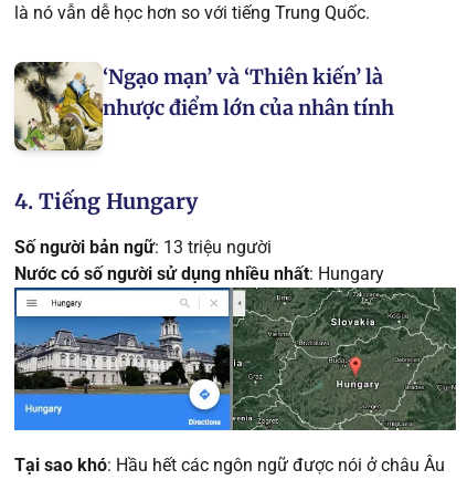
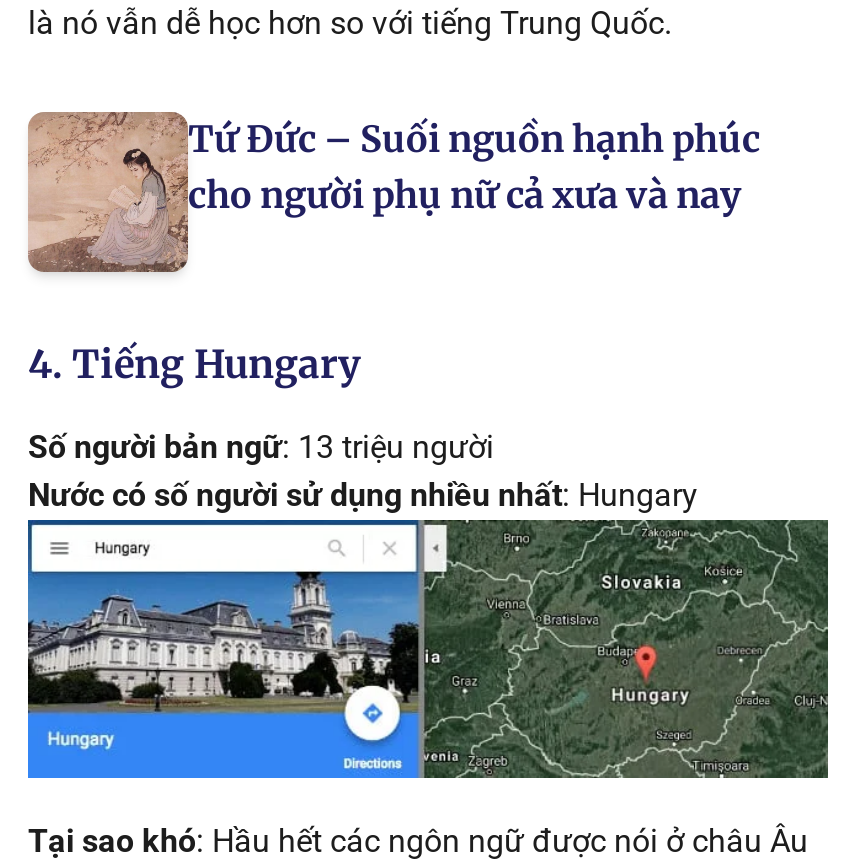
[13,61,394,150] [image] | ‘Ngạo mạn’ và ‘Thiên kiến’ là | nhược điểm lớn của nhân tính -> [28,110,760,274] [image] | Tứ Đức – Suối nguồn hạnh phúc | cho người phụ nữ cả xưa và nay

